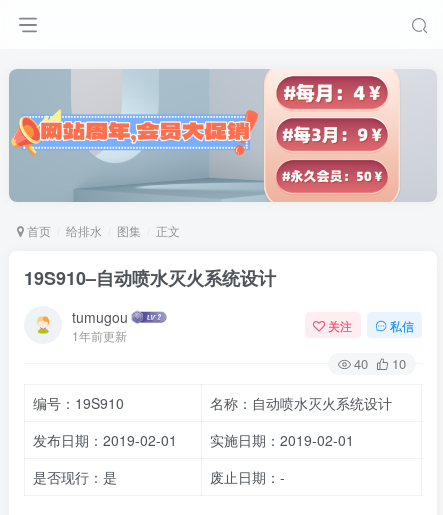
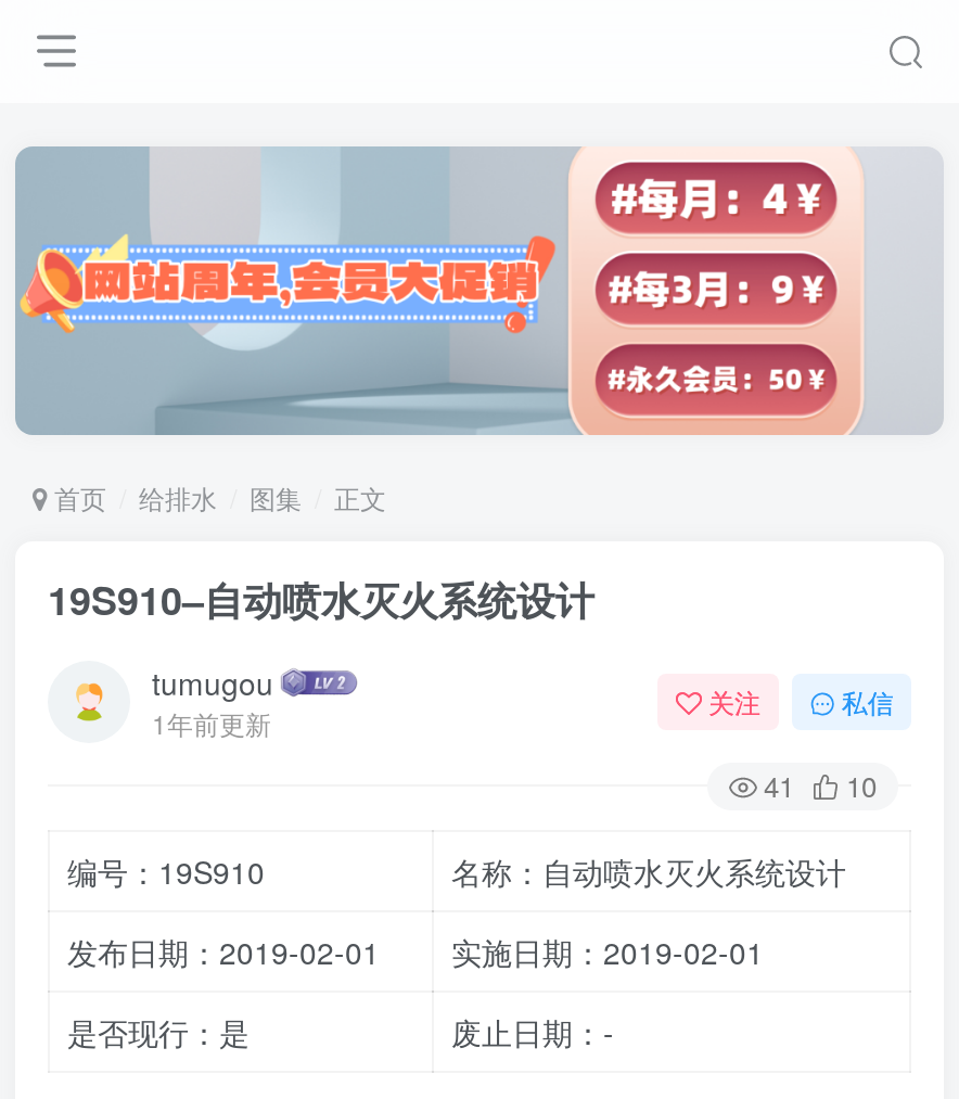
[354,354,406,373] 40 10 -> [764,765,877,806] 41 10

